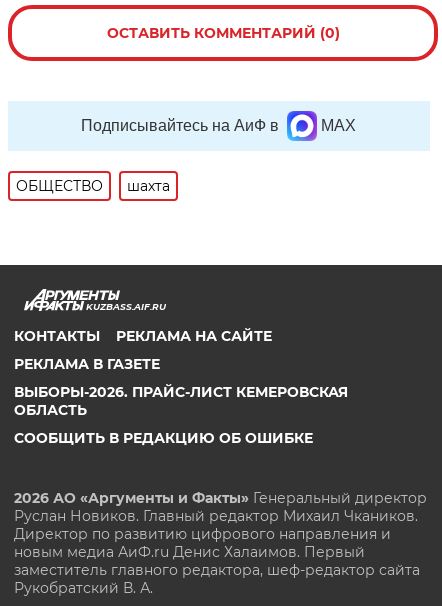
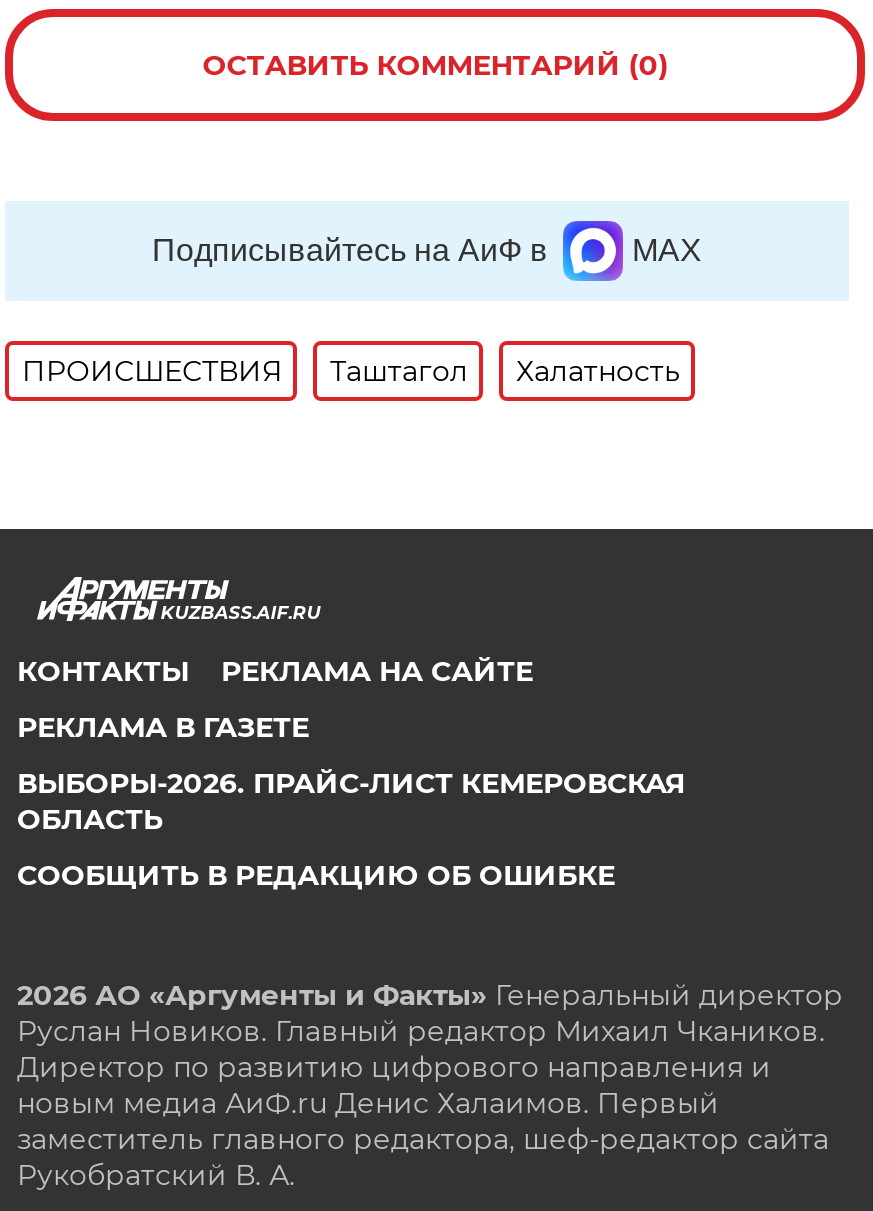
[16,177,170,195] ОБЩЕСТВО | шахта -> [22,353,680,389] ПРОИСШЕСТВИЯ | Таштагол | Халатность

